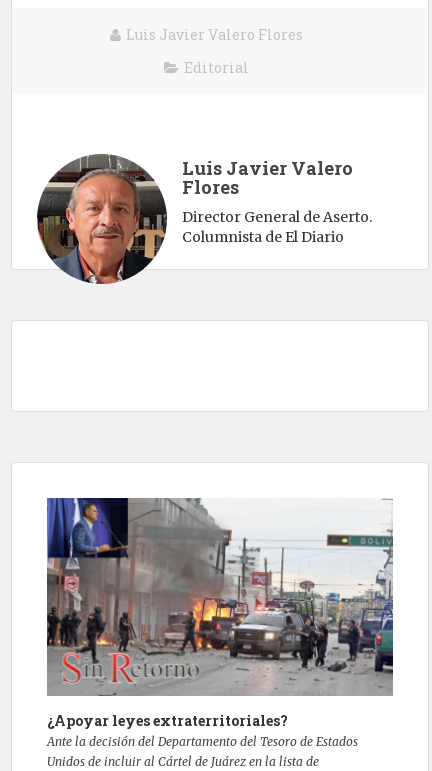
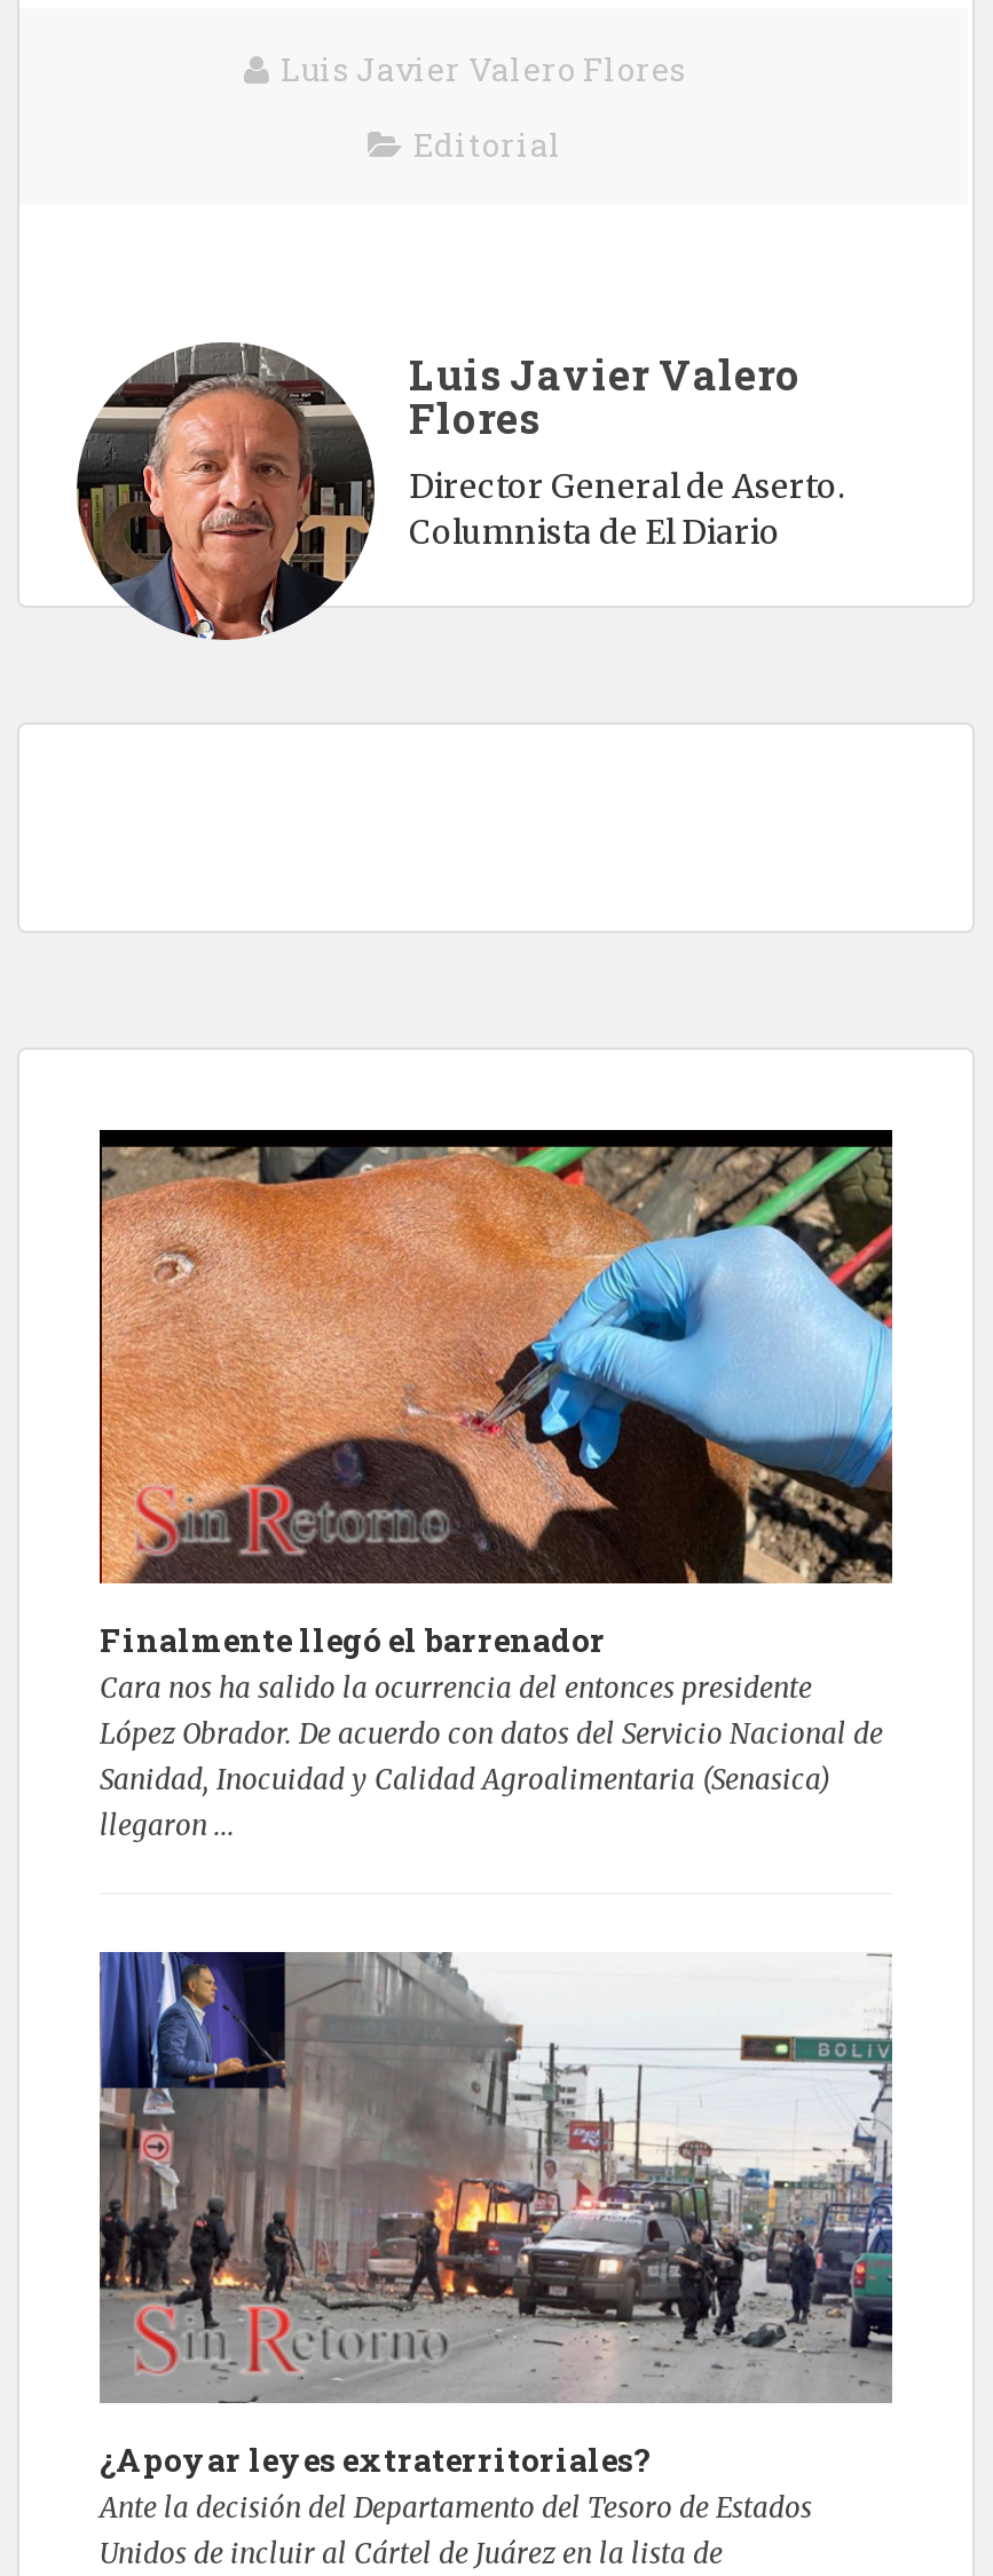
none -> [97,1128,895,1841] [image] | Finalmente llegó el barrenador | Cara nos ha salido la ocurrencia del entonces presidente | López Obrador. De acuerdo con datos del Servicio Nacional de | Sanidad, Inocuidad y Calidad Agroalimentaria (Senasica) | llegaron ...

